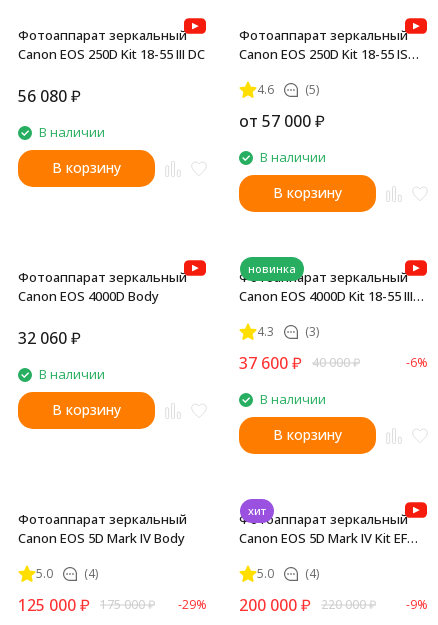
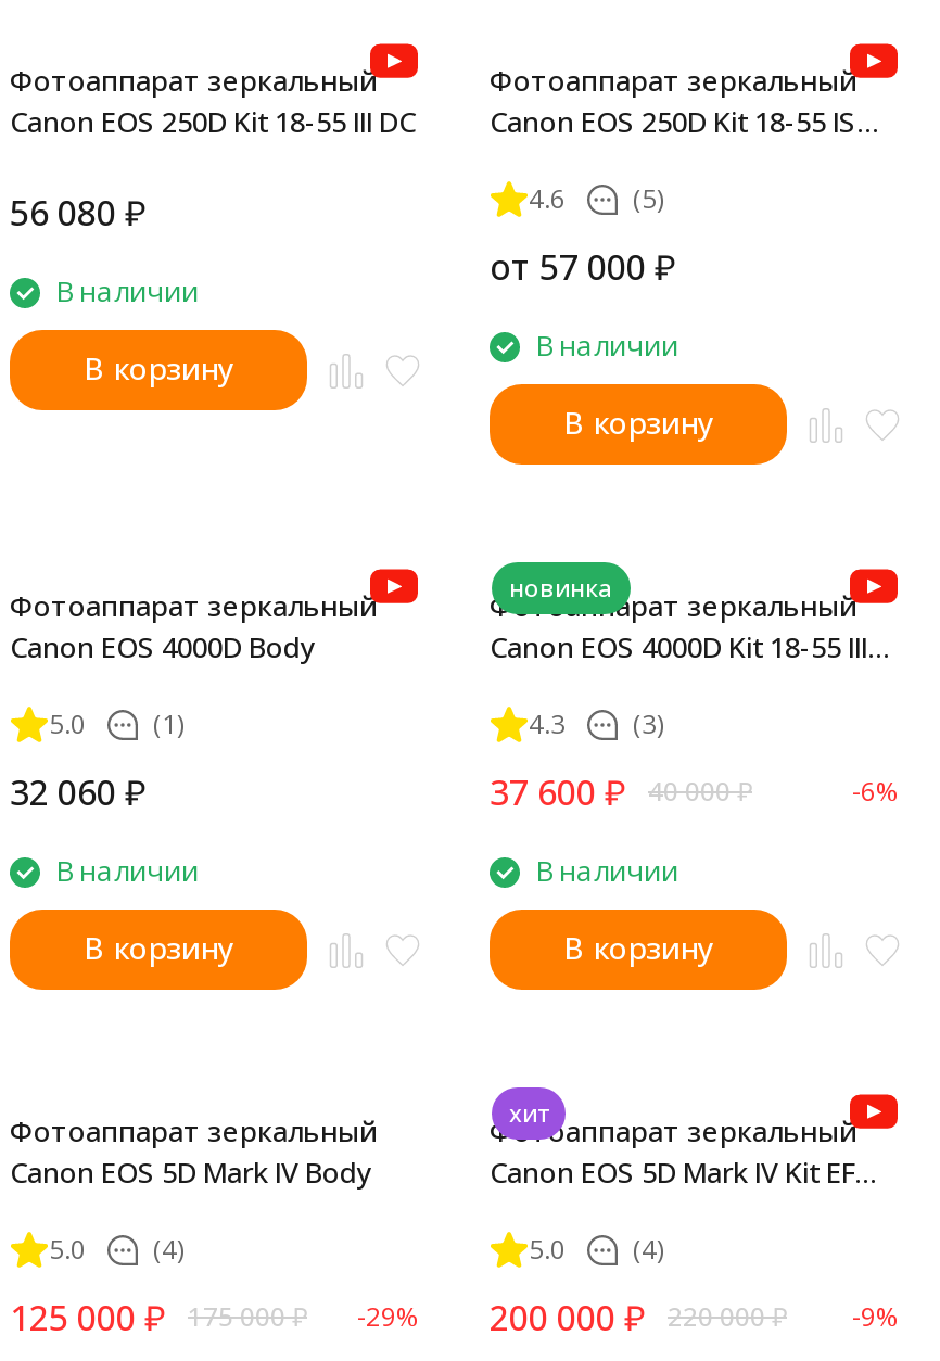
moved [18,327,121,419] -> [10,768,233,968]: 32 060 ₽ | В наличии | В корзину
none -> [49,704,183,741] 5.0 | (1)

